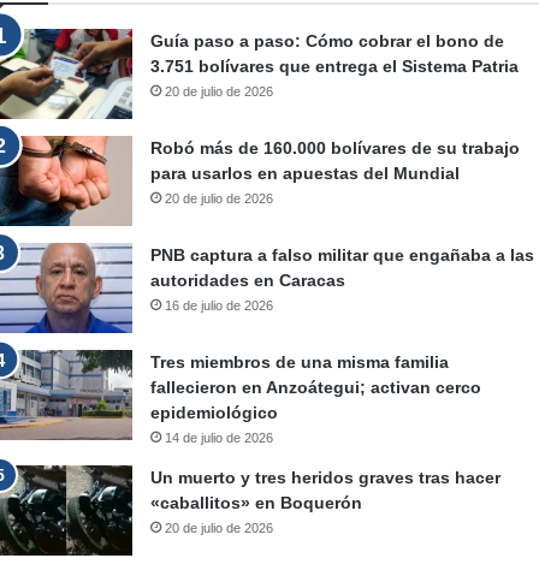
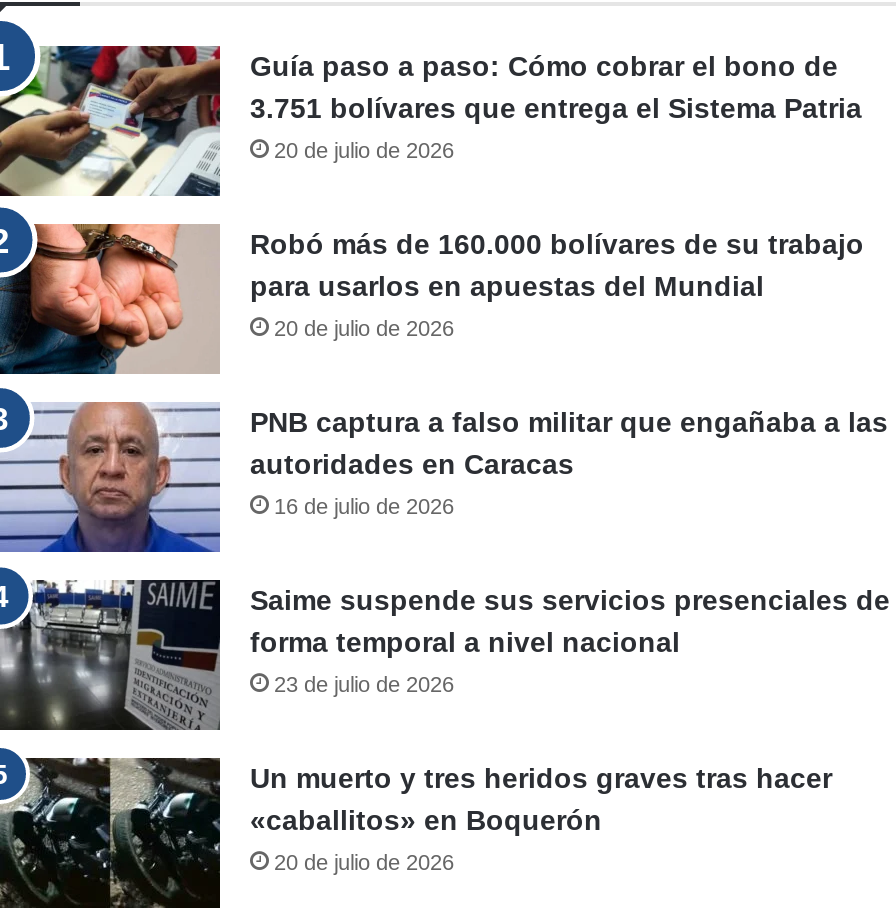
[4,349,481,445] [image] | Tres miembros de una misma familia | fallecieron en Anzoátegui; activan cerco | epidemiológico | 14 de julio de 2026 -> [6,580,890,730] [image] | Saime suspende sus servicios presenciales de | forma temporal a nivel nacional | 23 de julio de 2026

